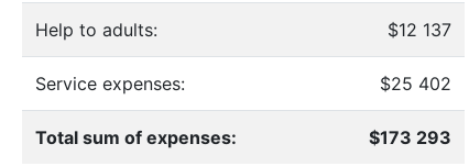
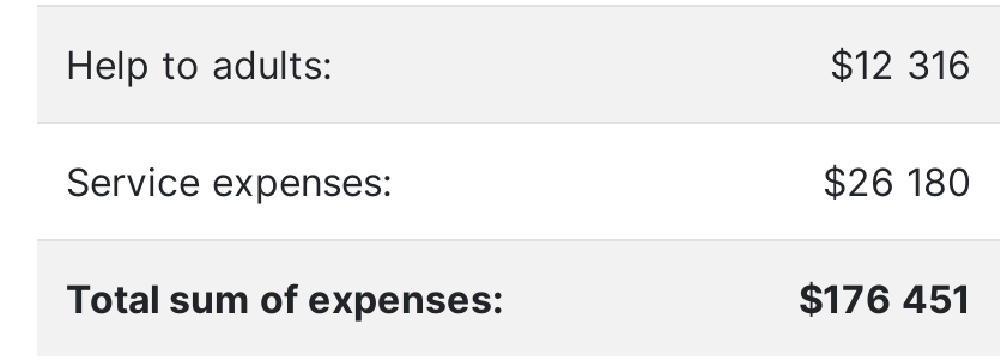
[388,18,451,40] $12 137 -> [830,40,971,88] $12 316
[380,72,451,94] $25 402 -> [823,157,971,205] $26 180
[369,126,451,148] $173 293 -> [799,274,971,322] $176 451

